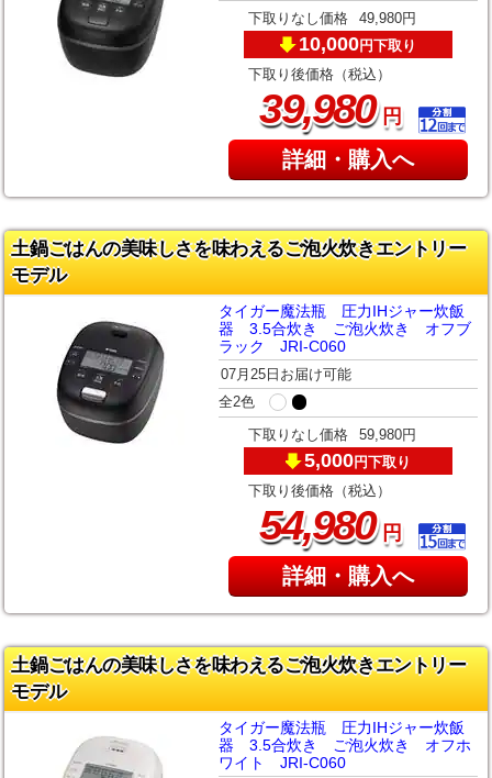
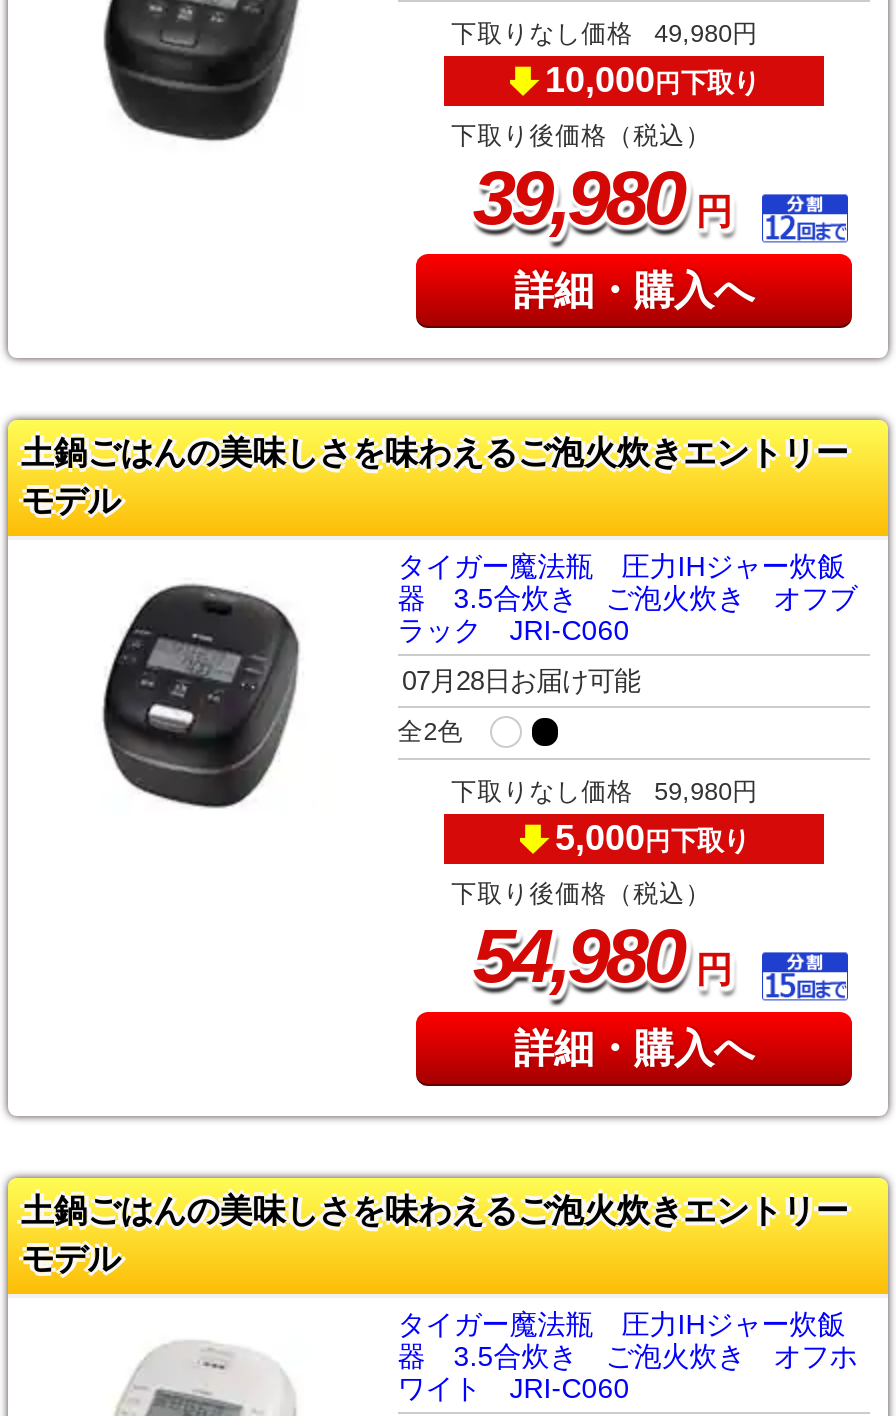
[221,366,351,382] 07月25日お届け可能 -> [402,665,640,695] 07月28日お届け可能

